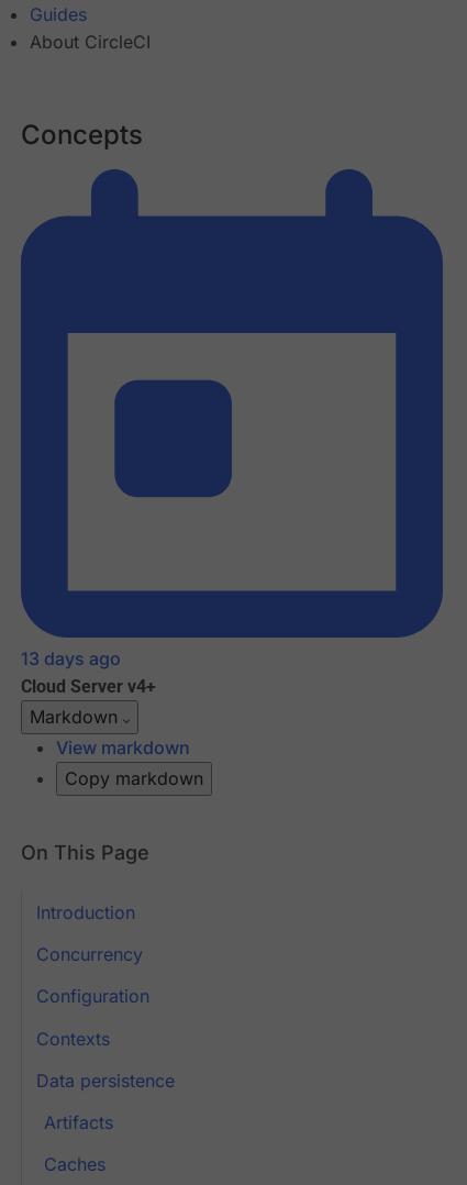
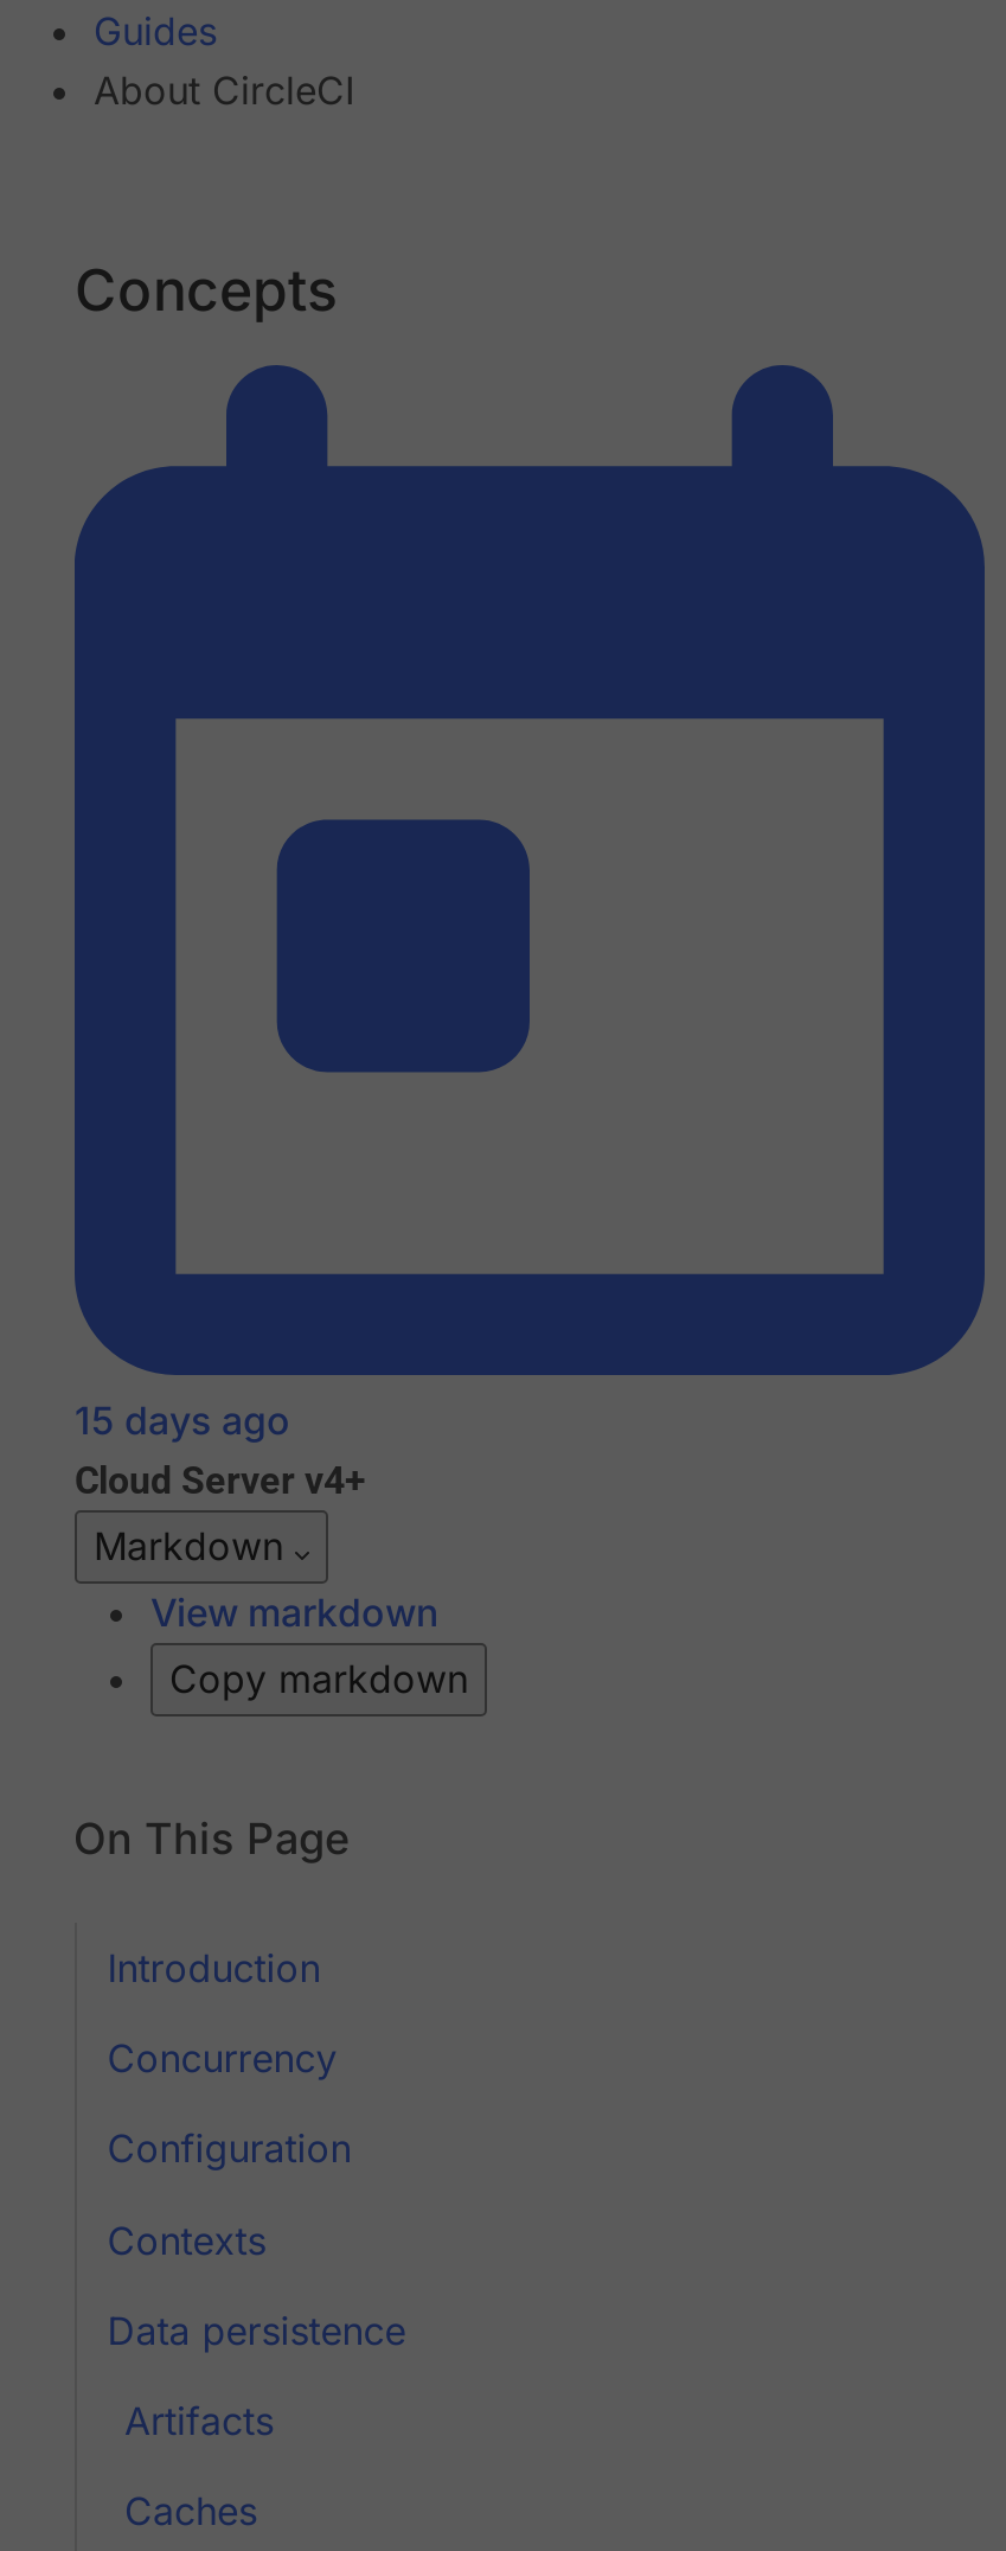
[21,648,121,670] 13 days ago -> [75,1398,290,1445] 15 days ago

